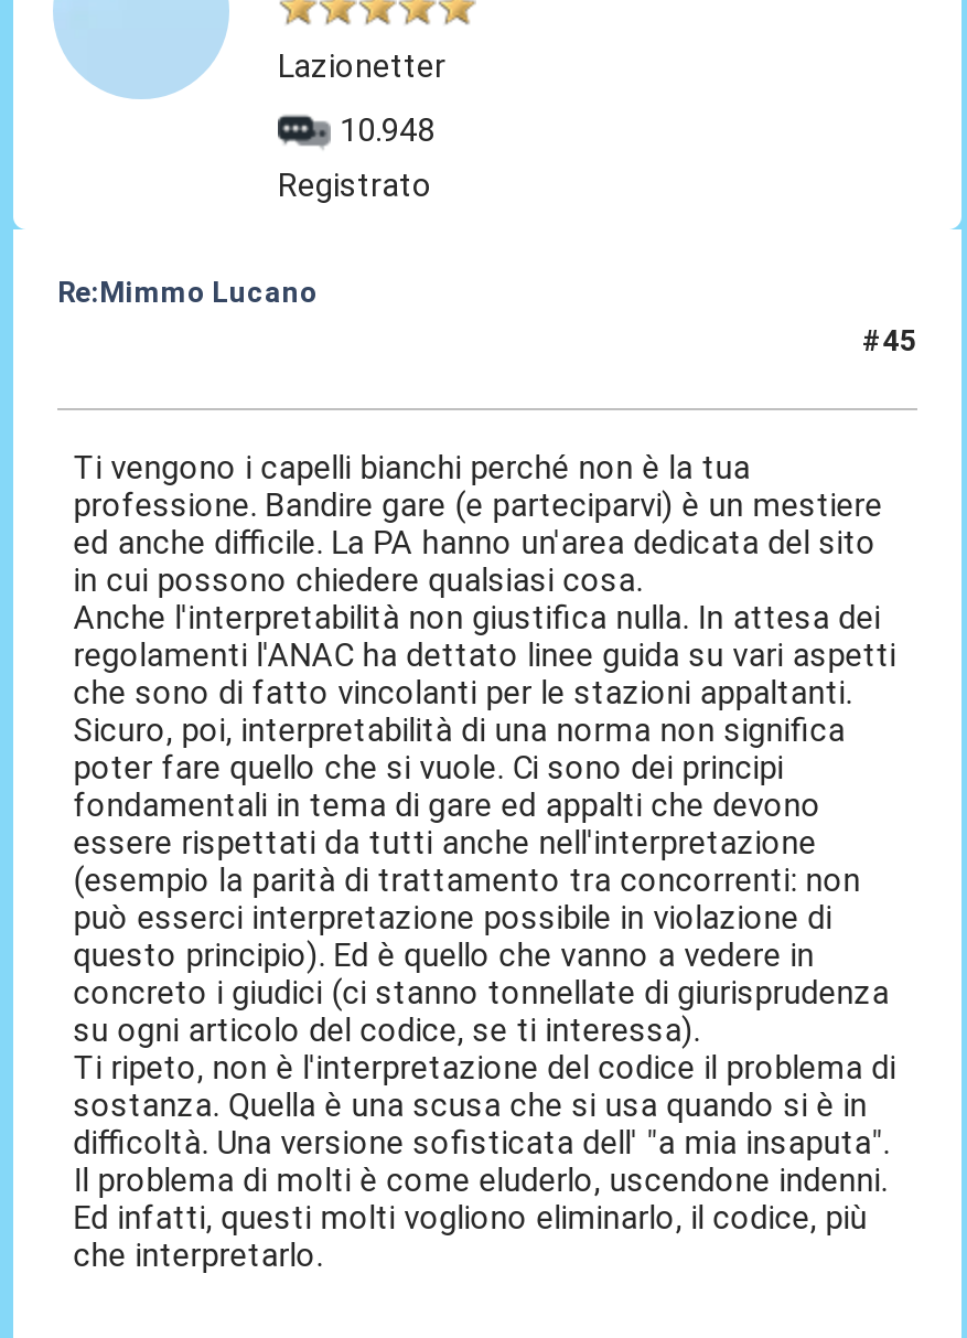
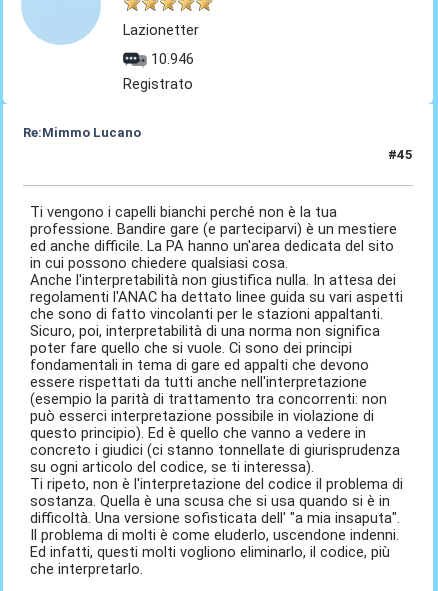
[331,111,434,150] 10.948 -> [147,50,194,68] 10.946

